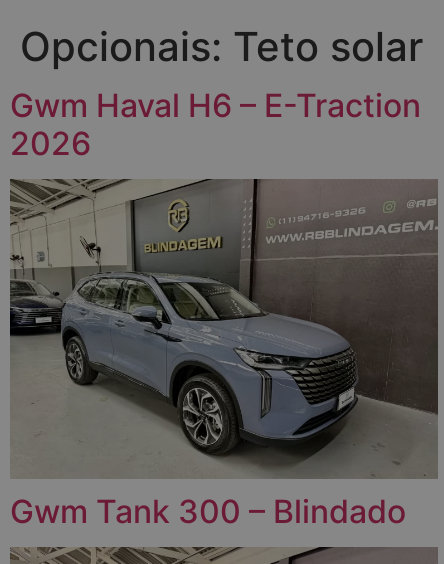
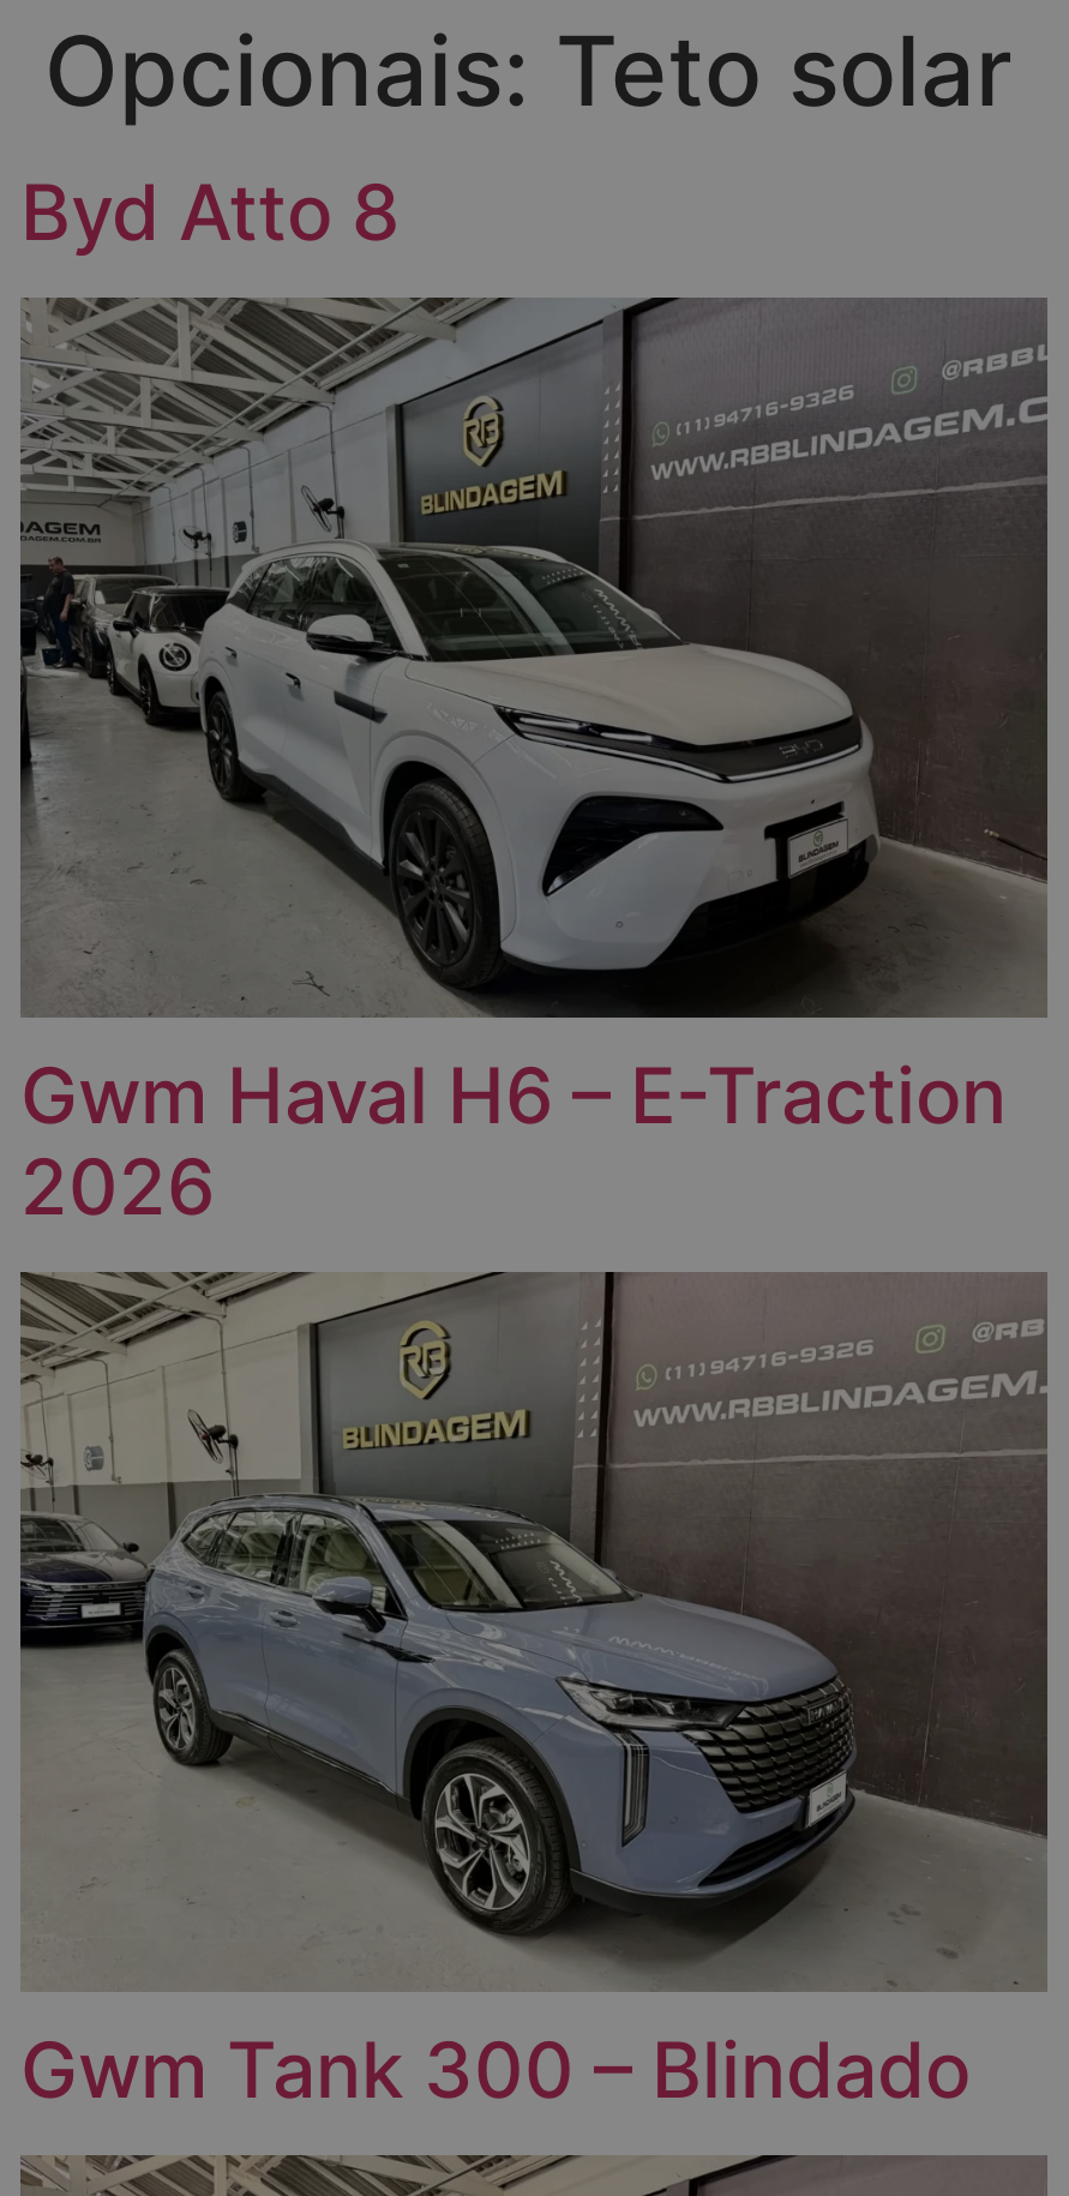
none -> [18,295,1050,1020] [image]
none -> [20,166,400,260] Byd Atto 8

